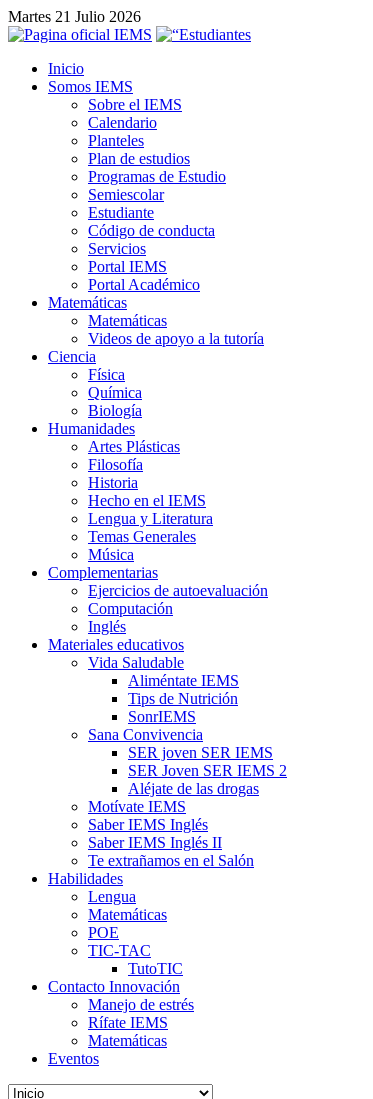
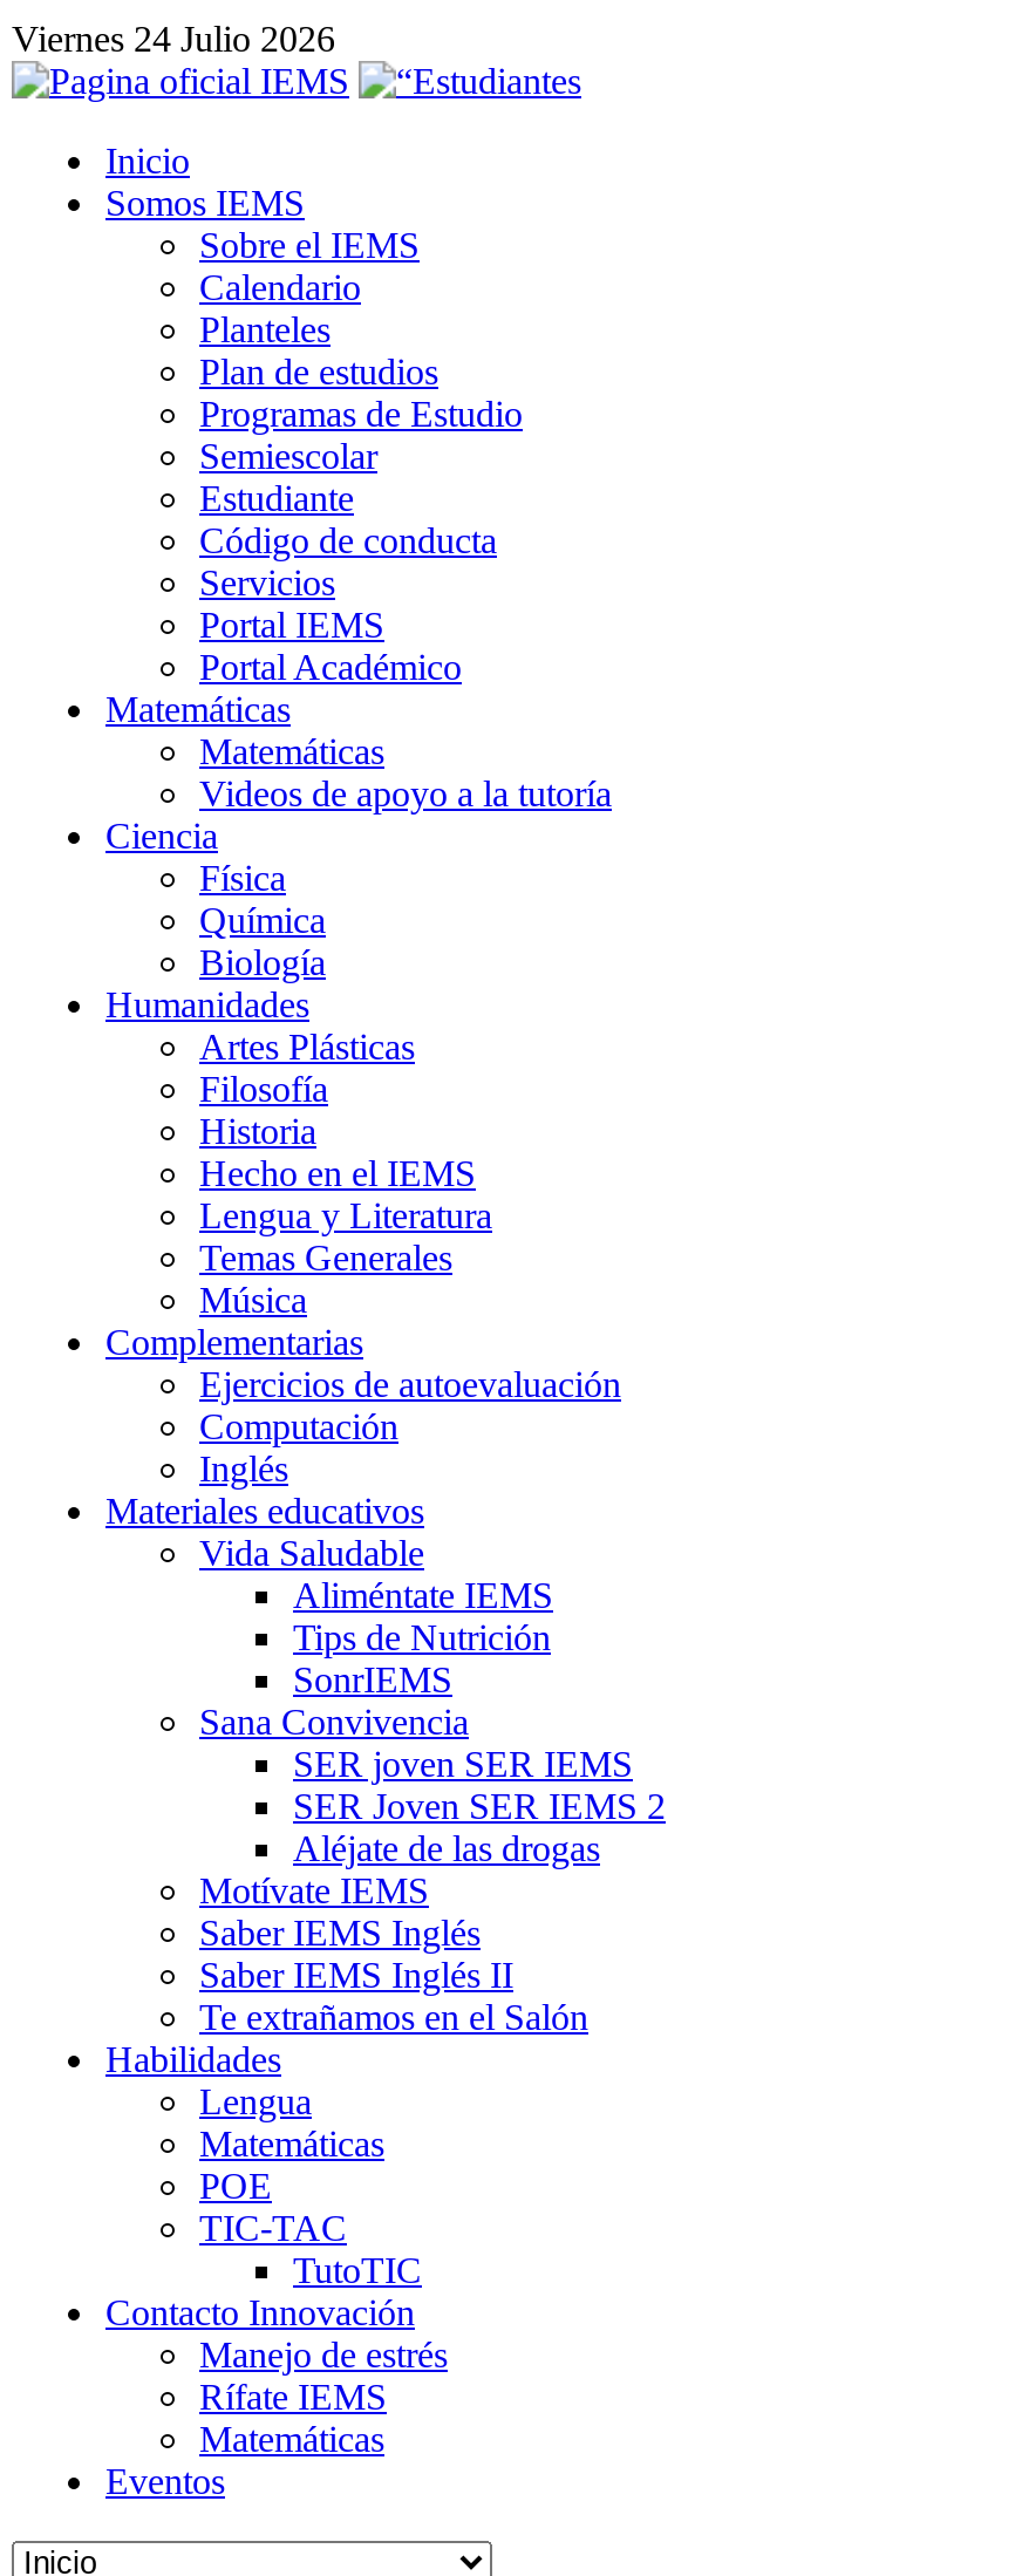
[8,8,141,25] Martes 21 Julio 2026 -> [12,19,335,59] Viernes 24 Julio 2026

